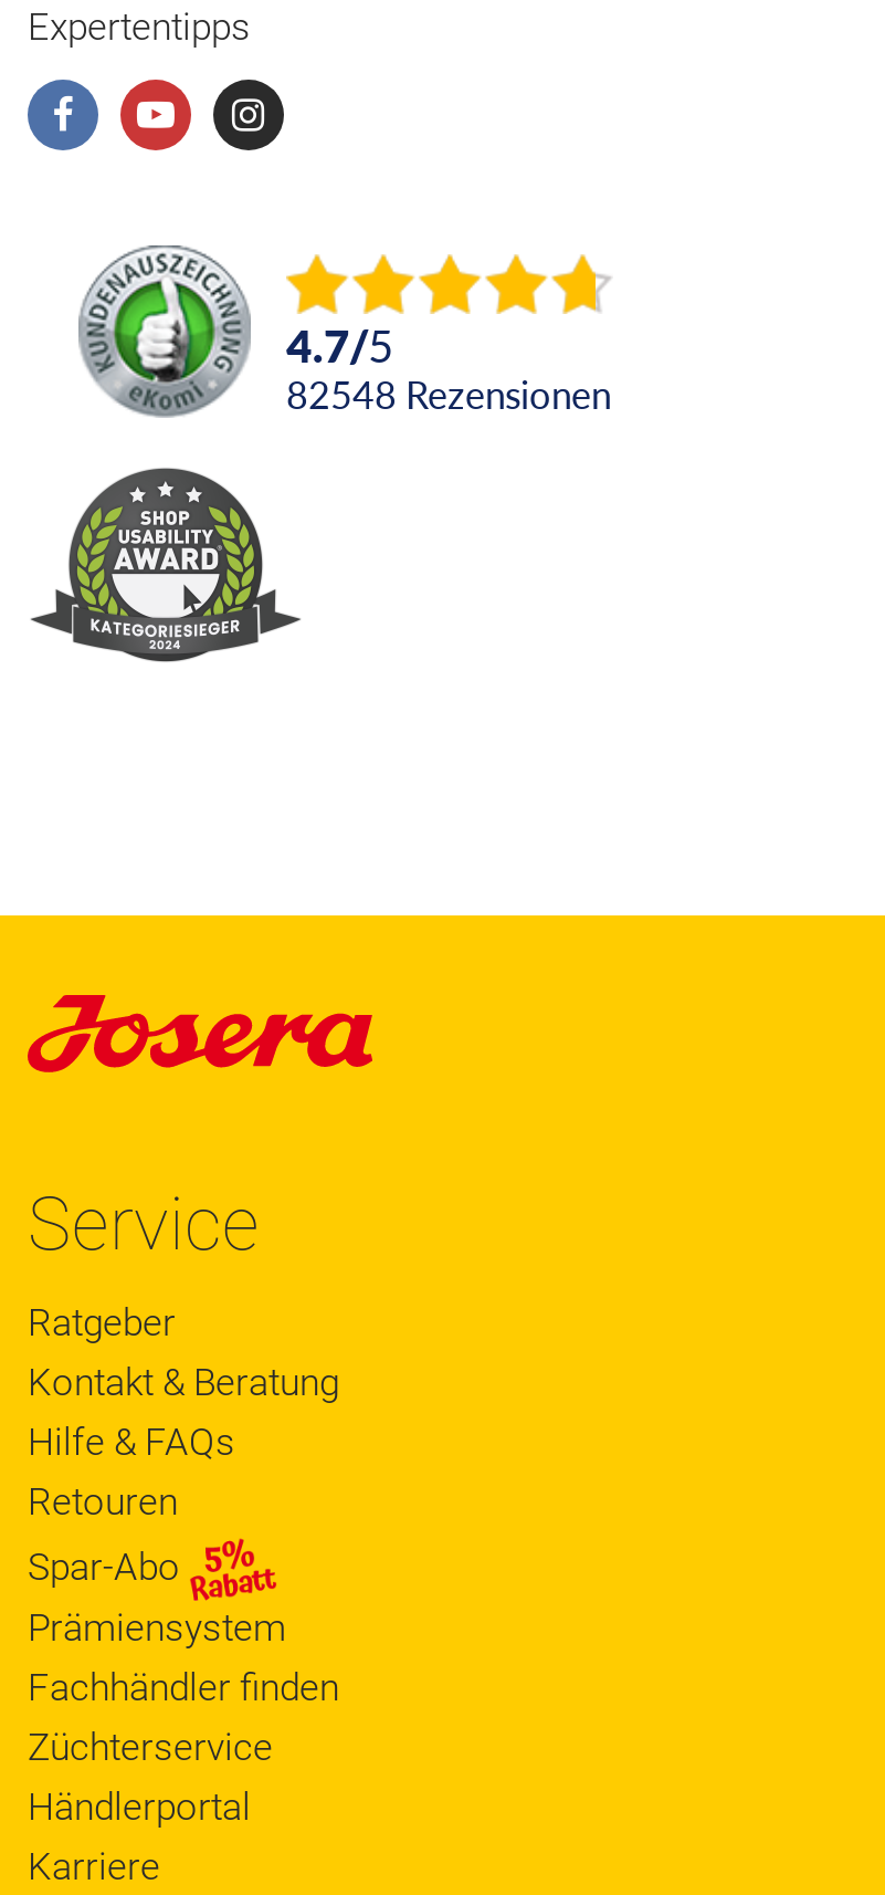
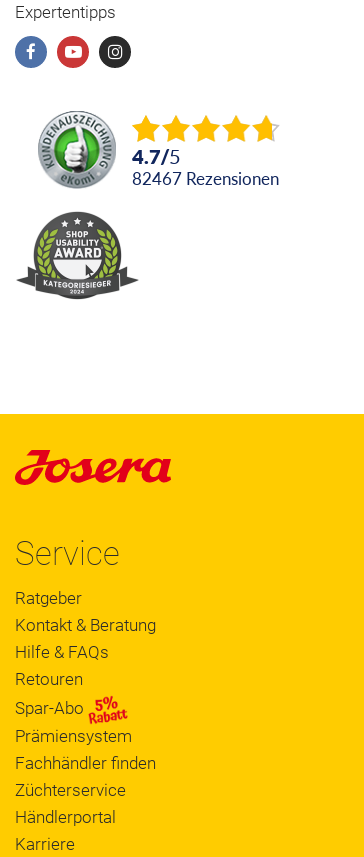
[286,371,611,417] 82548 Rezensionen -> [132,168,279,189] 82467 Rezensionen

